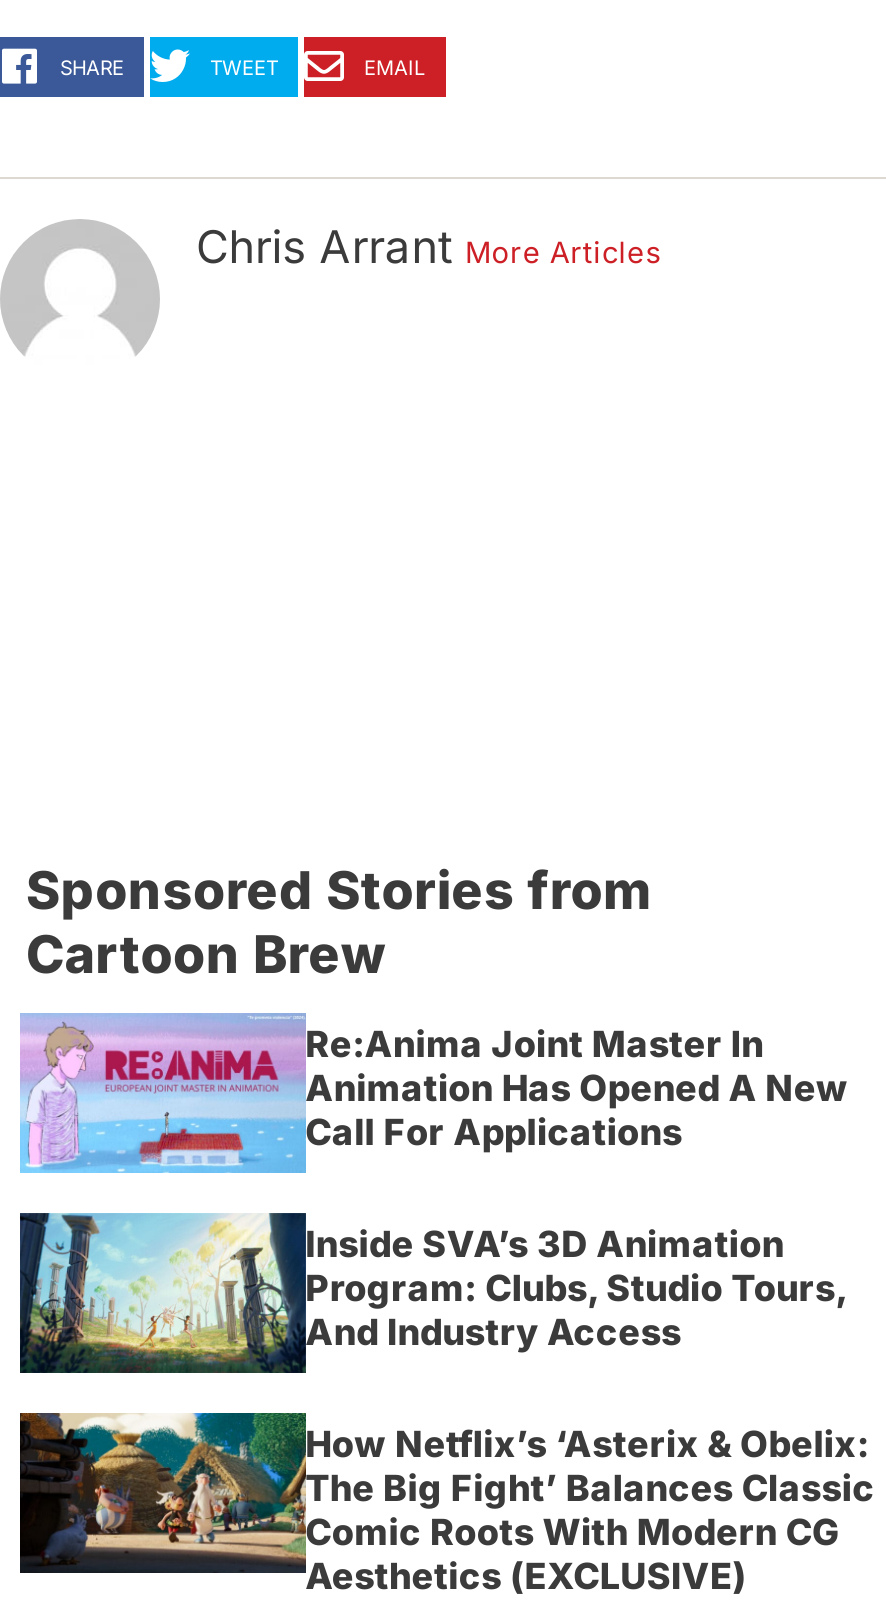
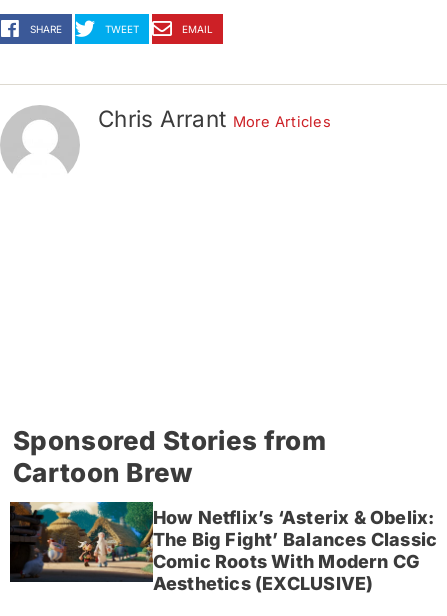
[20,1013,849,1353] [image] | Re:Anima Joint Master In | Animation Has Opened A New | Call For Applications | Inside SVA’s 3D Animation | Program: Clubs, Studio Tours, | And Industry Access -> none
[18,1211,308,1377] [image] -> none

